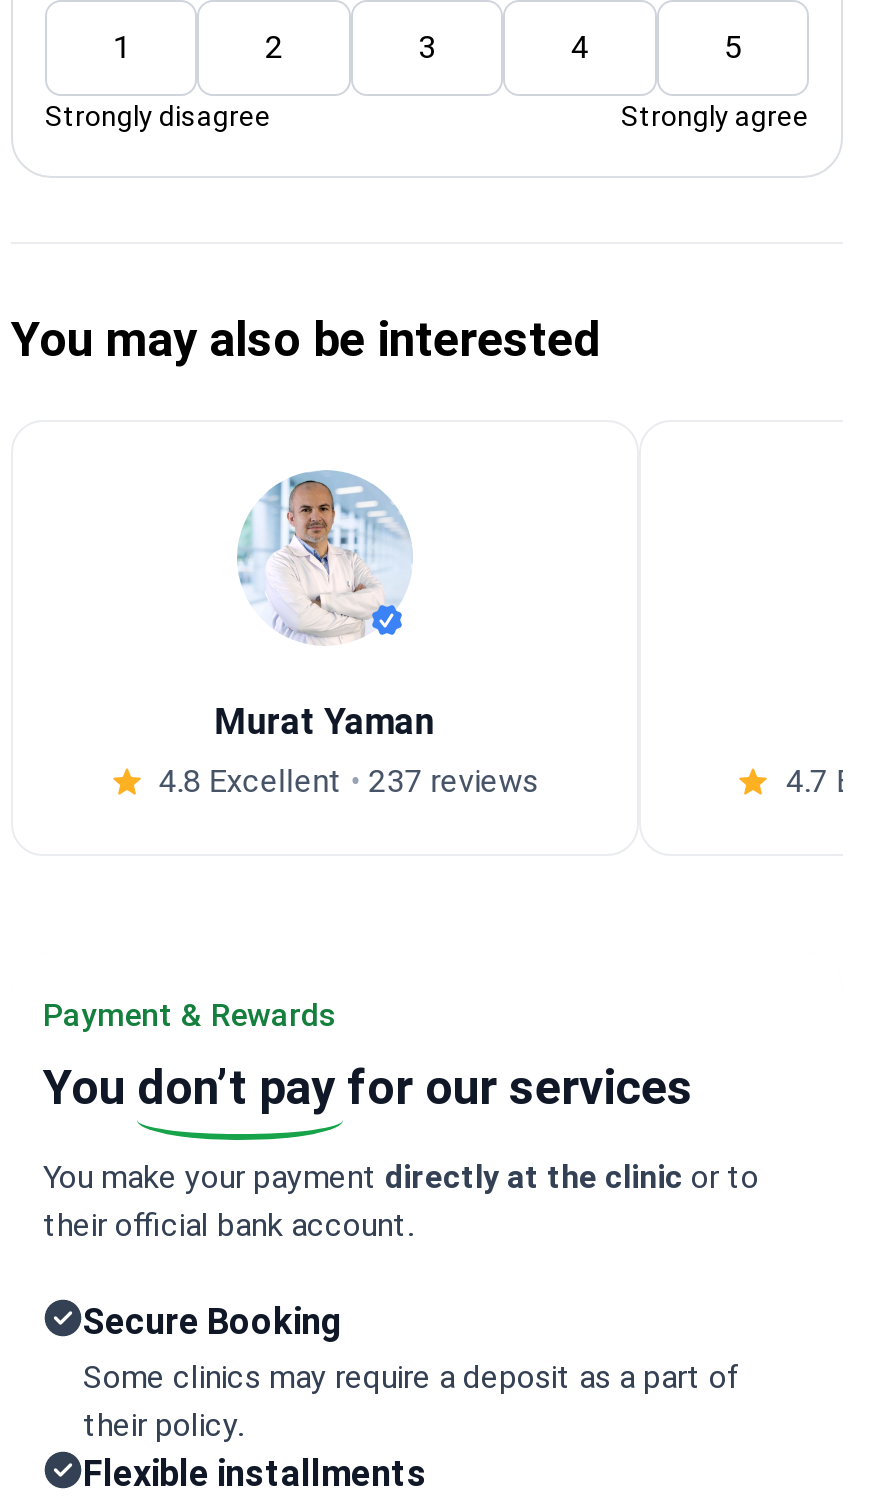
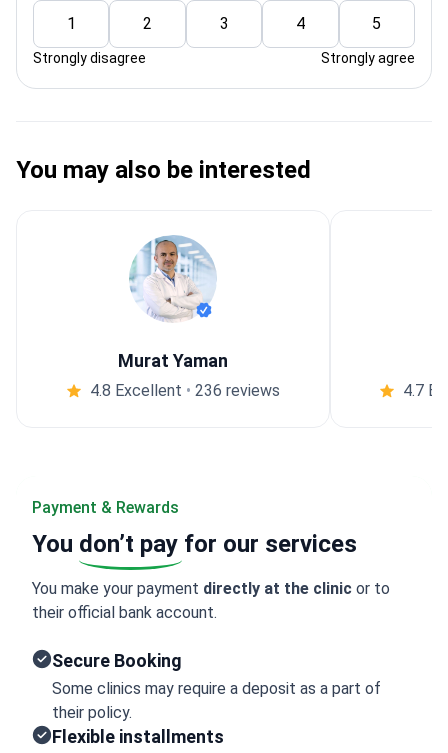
[159,762,539,800] 4.8 Excellent • 237 reviews -> [90,381,280,400] 4.8 Excellent • 236 reviews

